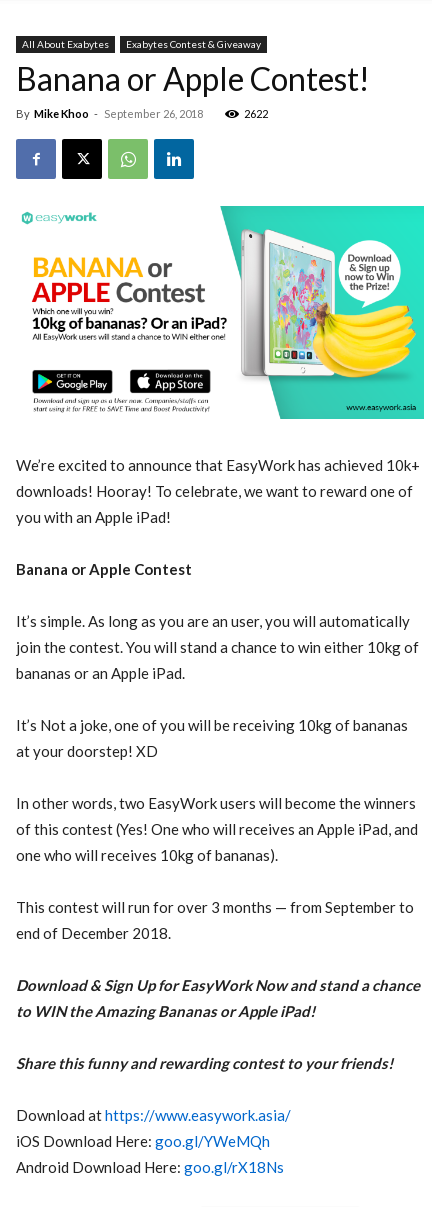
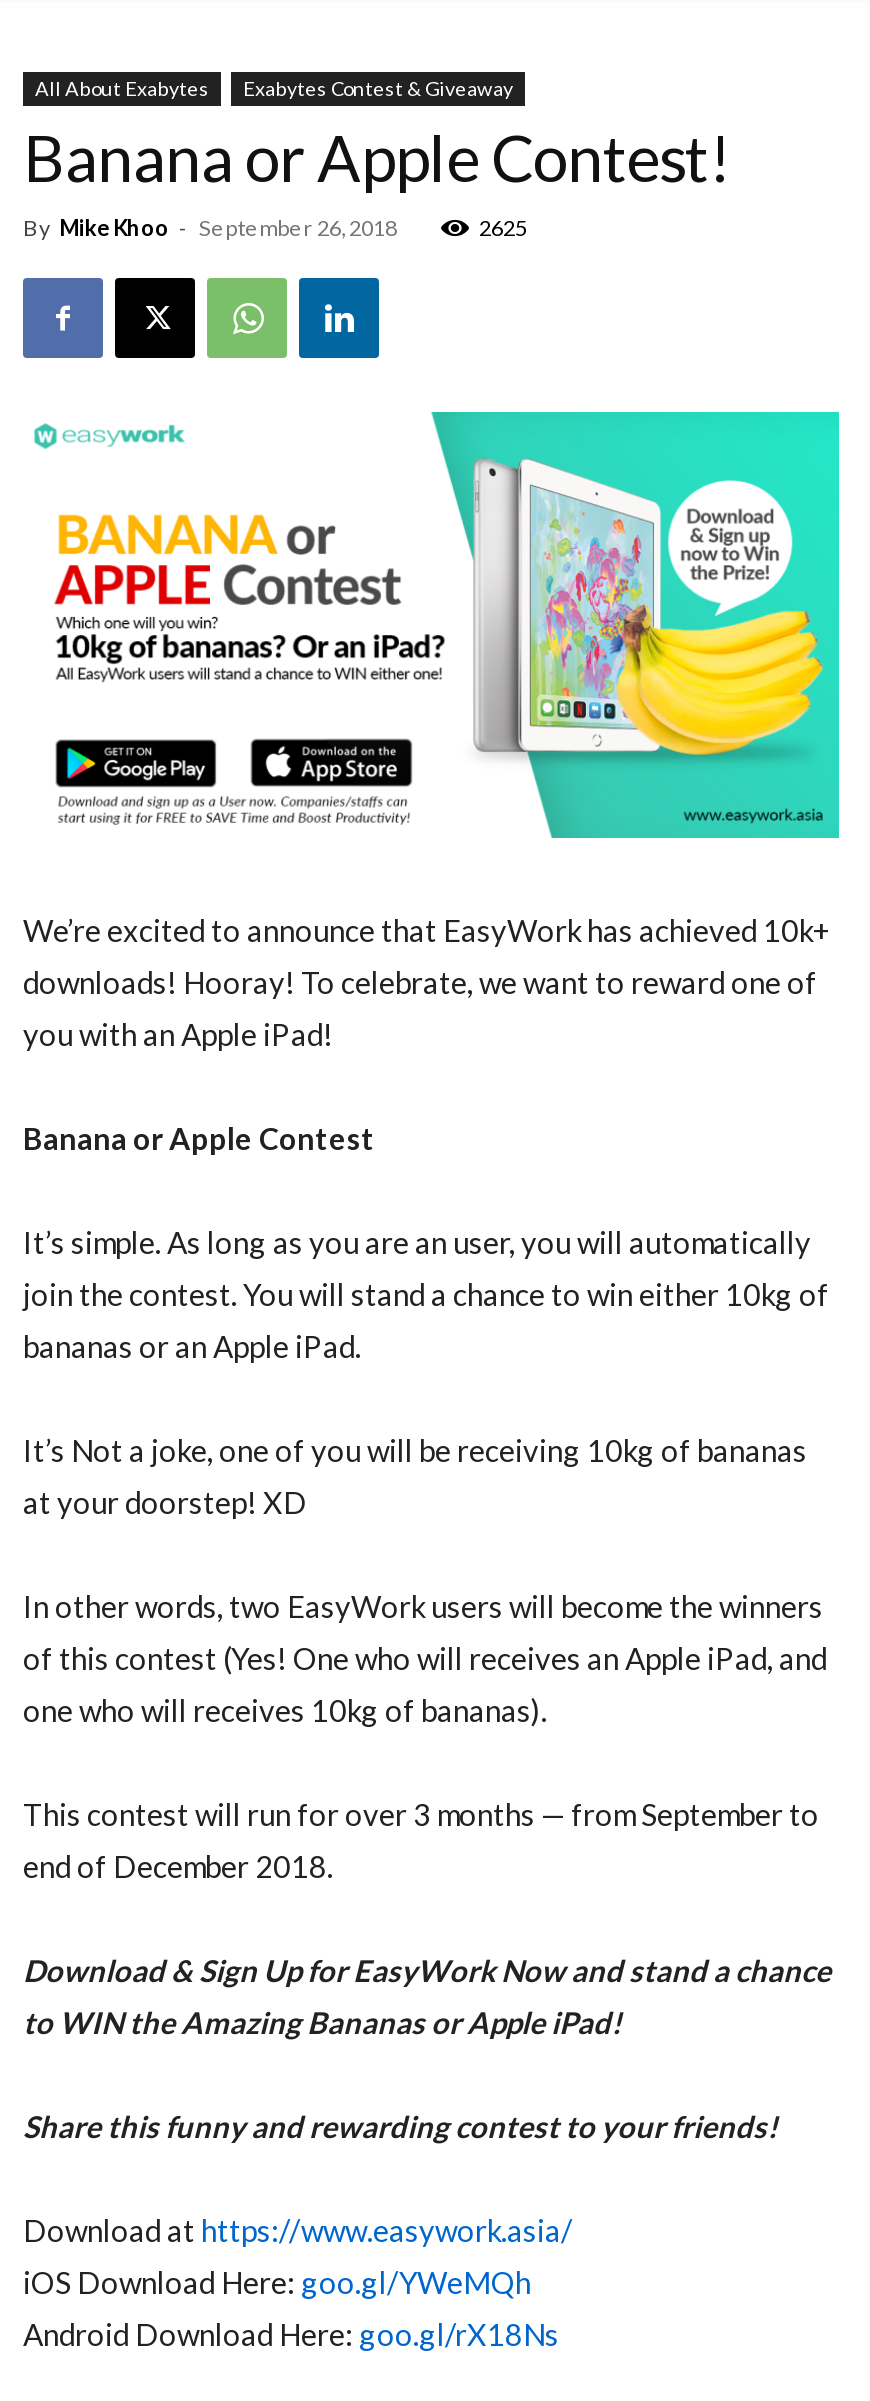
[244,107,268,120] 2622 -> [479,214,527,240] 2625

